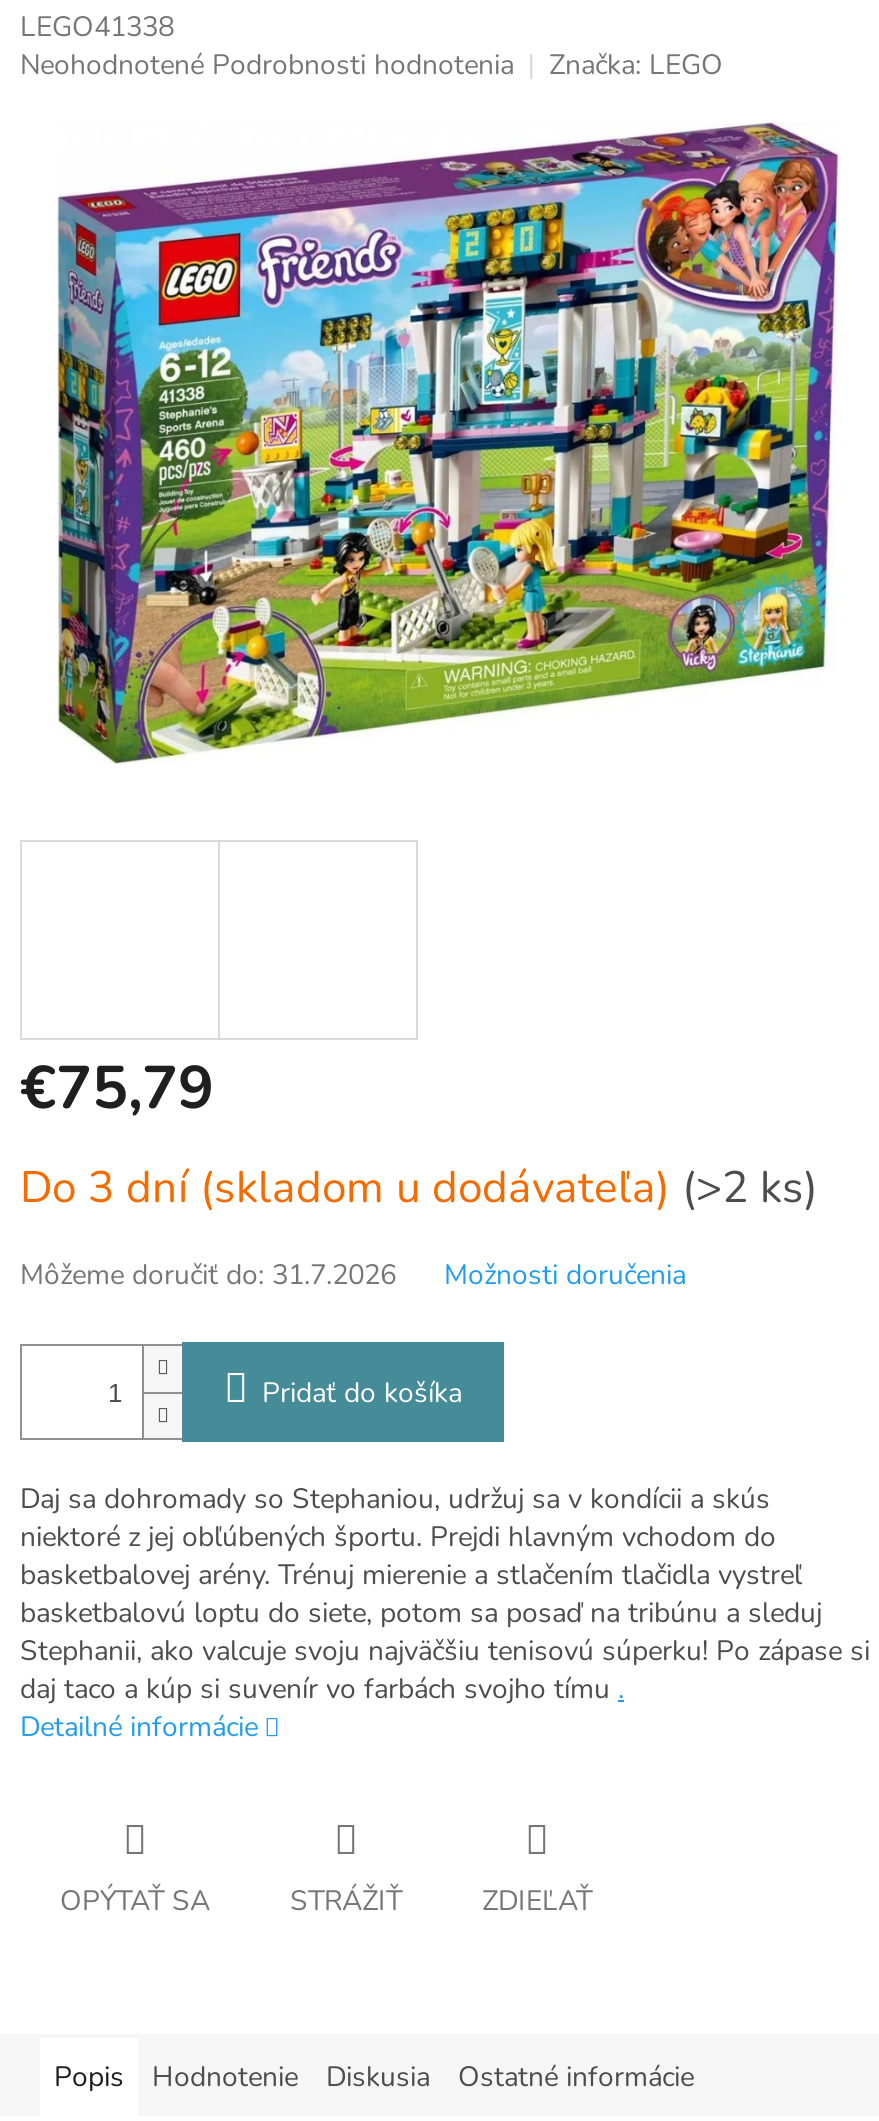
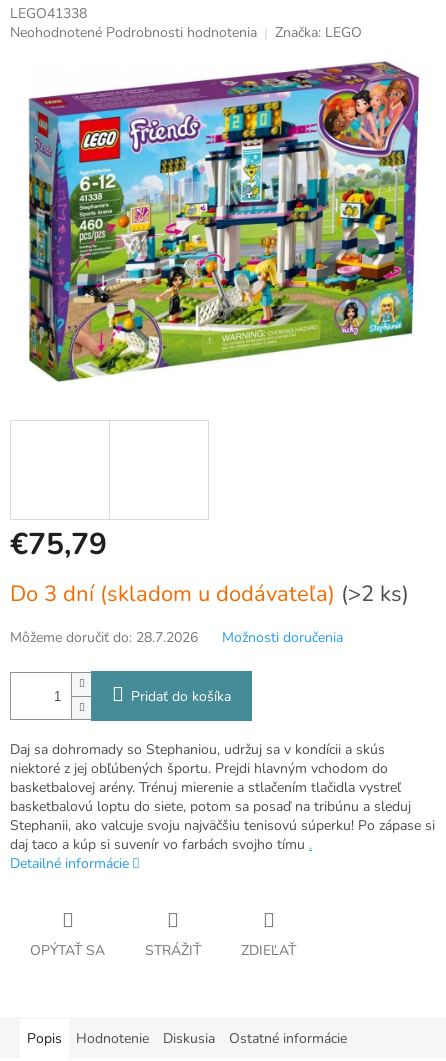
[20,1257,396,1295] Môžeme doručiť do: 31.7.2026 -> [10,628,198,647] Môžeme doručiť do: 28.7.2026

